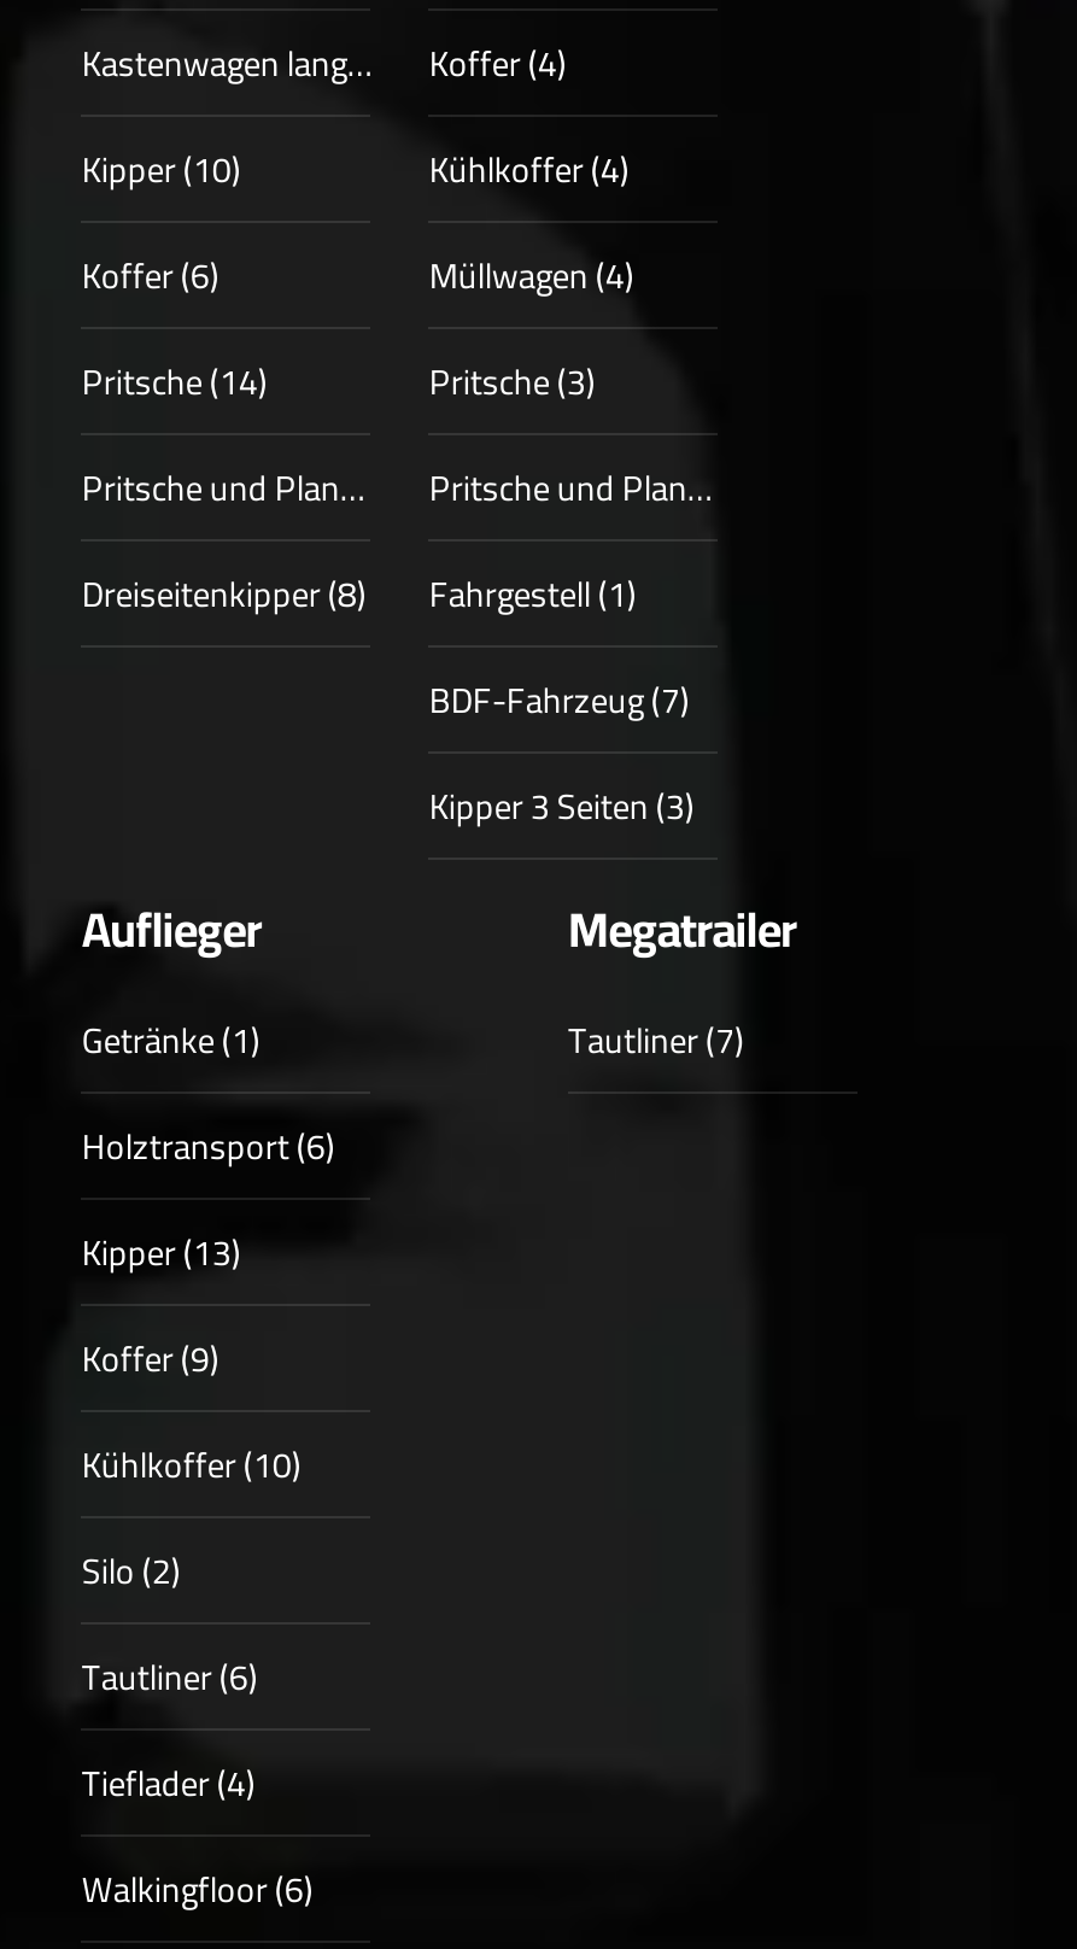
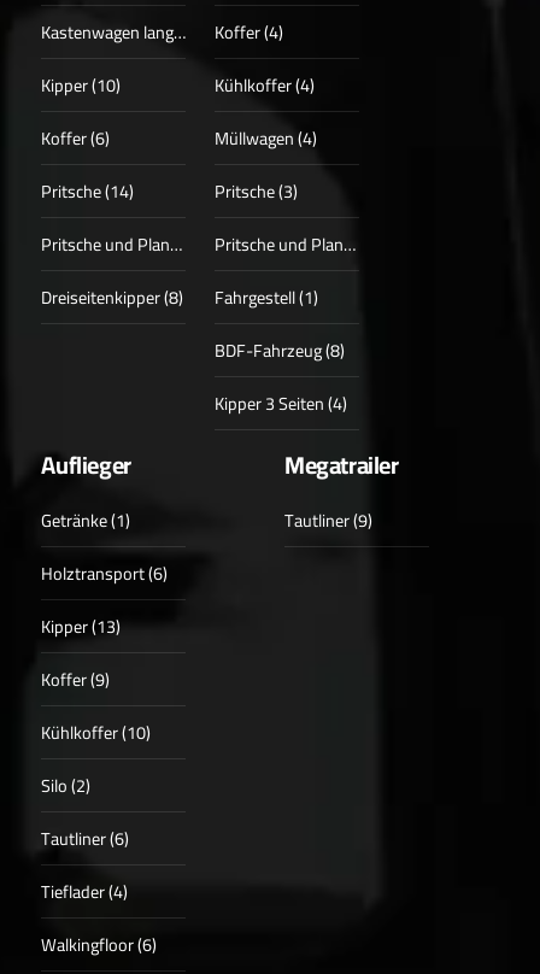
[429,667,690,732] BDF-Fahrzeug (7) -> [215,334,345,366] BDF-Fahrzeug (8)
[429,773,694,838] Kipper 3 Seiten (3) -> [215,387,348,419] Kipper 3 Seiten (4)
[568,1007,744,1072] Tautliner (7) -> [284,504,372,536] Tautliner (9)

